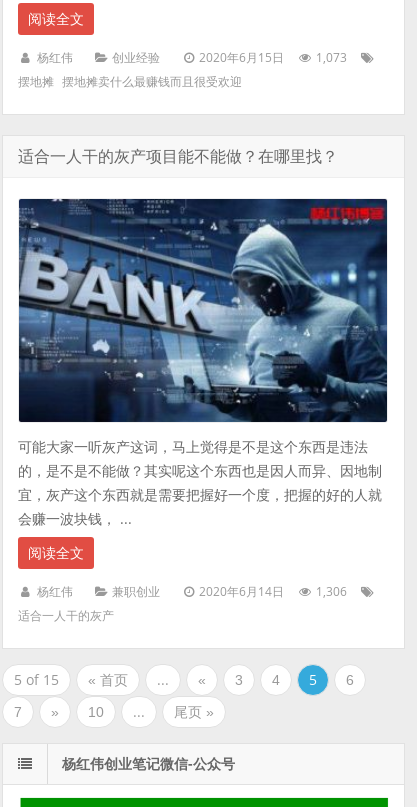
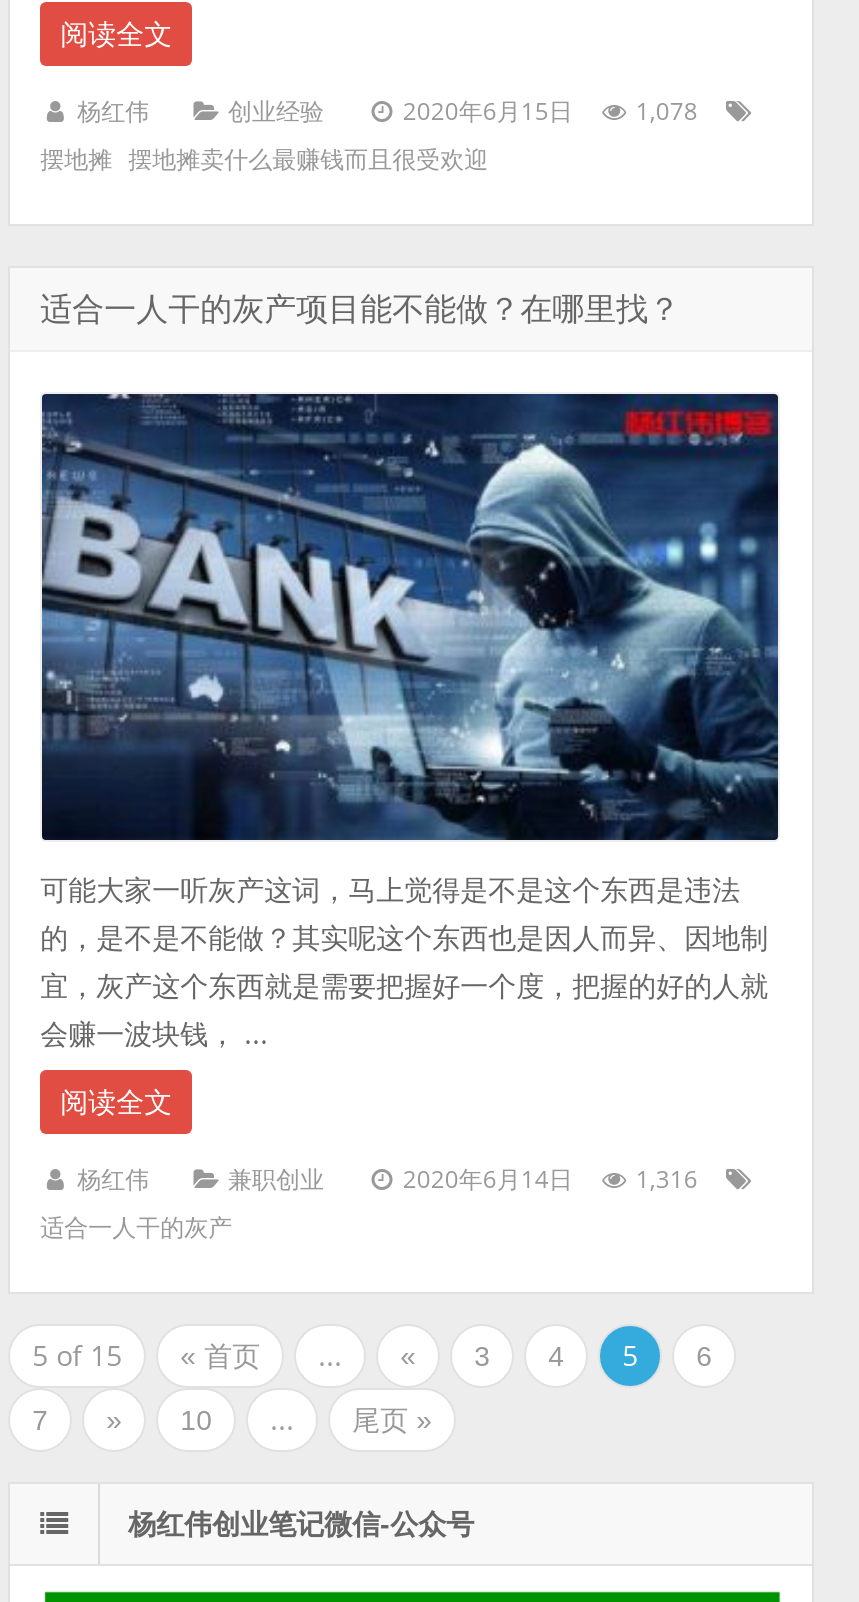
[199,49,350,66] 2020年6月15日 1,073 -> [403,95,704,129] 2020年6月15日 1,078
[199,583,350,600] 2020年6月14日 1,306 -> [403,1162,704,1196] 2020年6月14日 1,316

